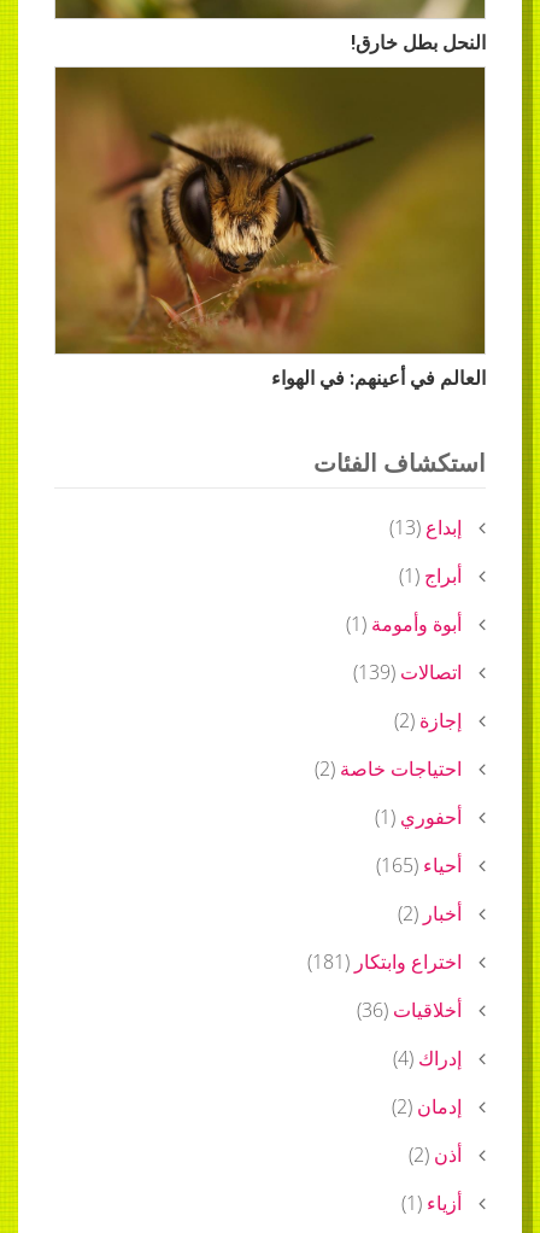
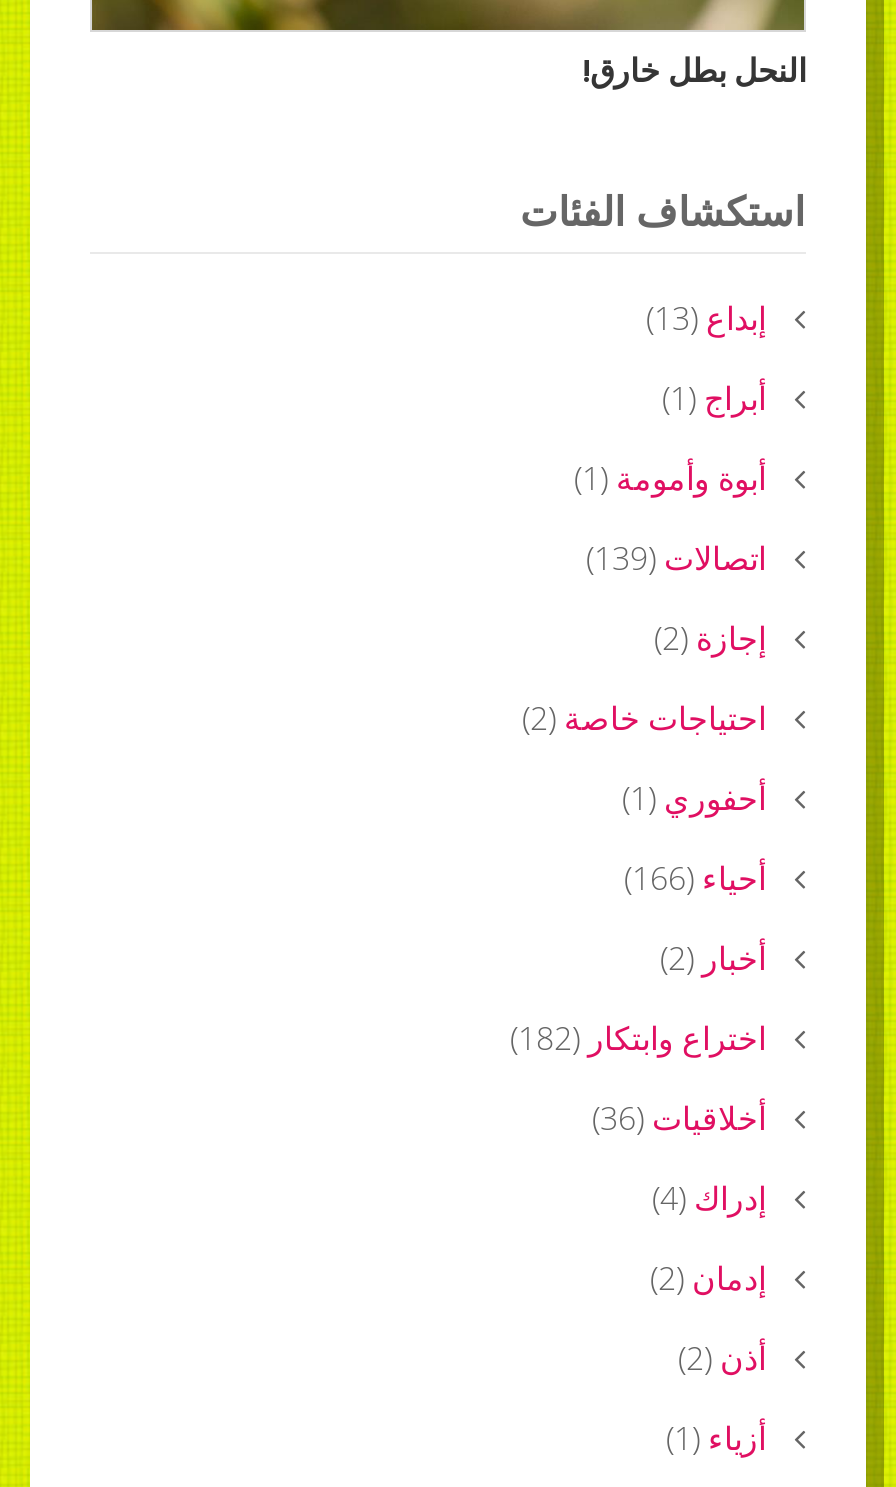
[55,66,486,390] [image] | العالم في أعينهم: في الهواء -> none
[376,852,462,879] أحياء (165) -> [624,856,766,900] أحياء (166)
[307,949,462,975] اختراع وابتكار (181) -> [510,1016,766,1060] اختراع وابتكار (182)

